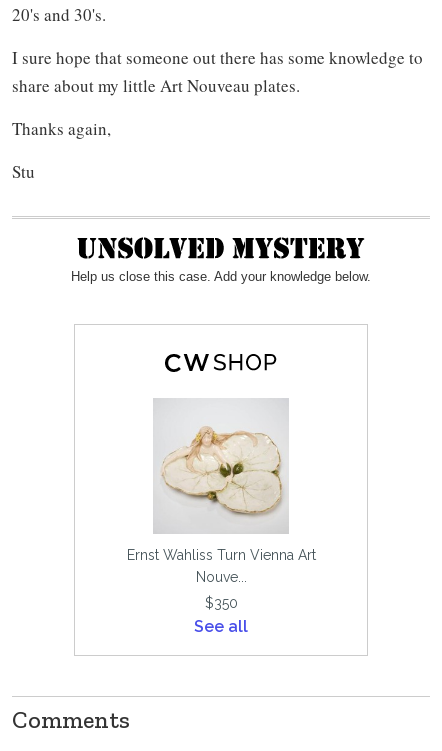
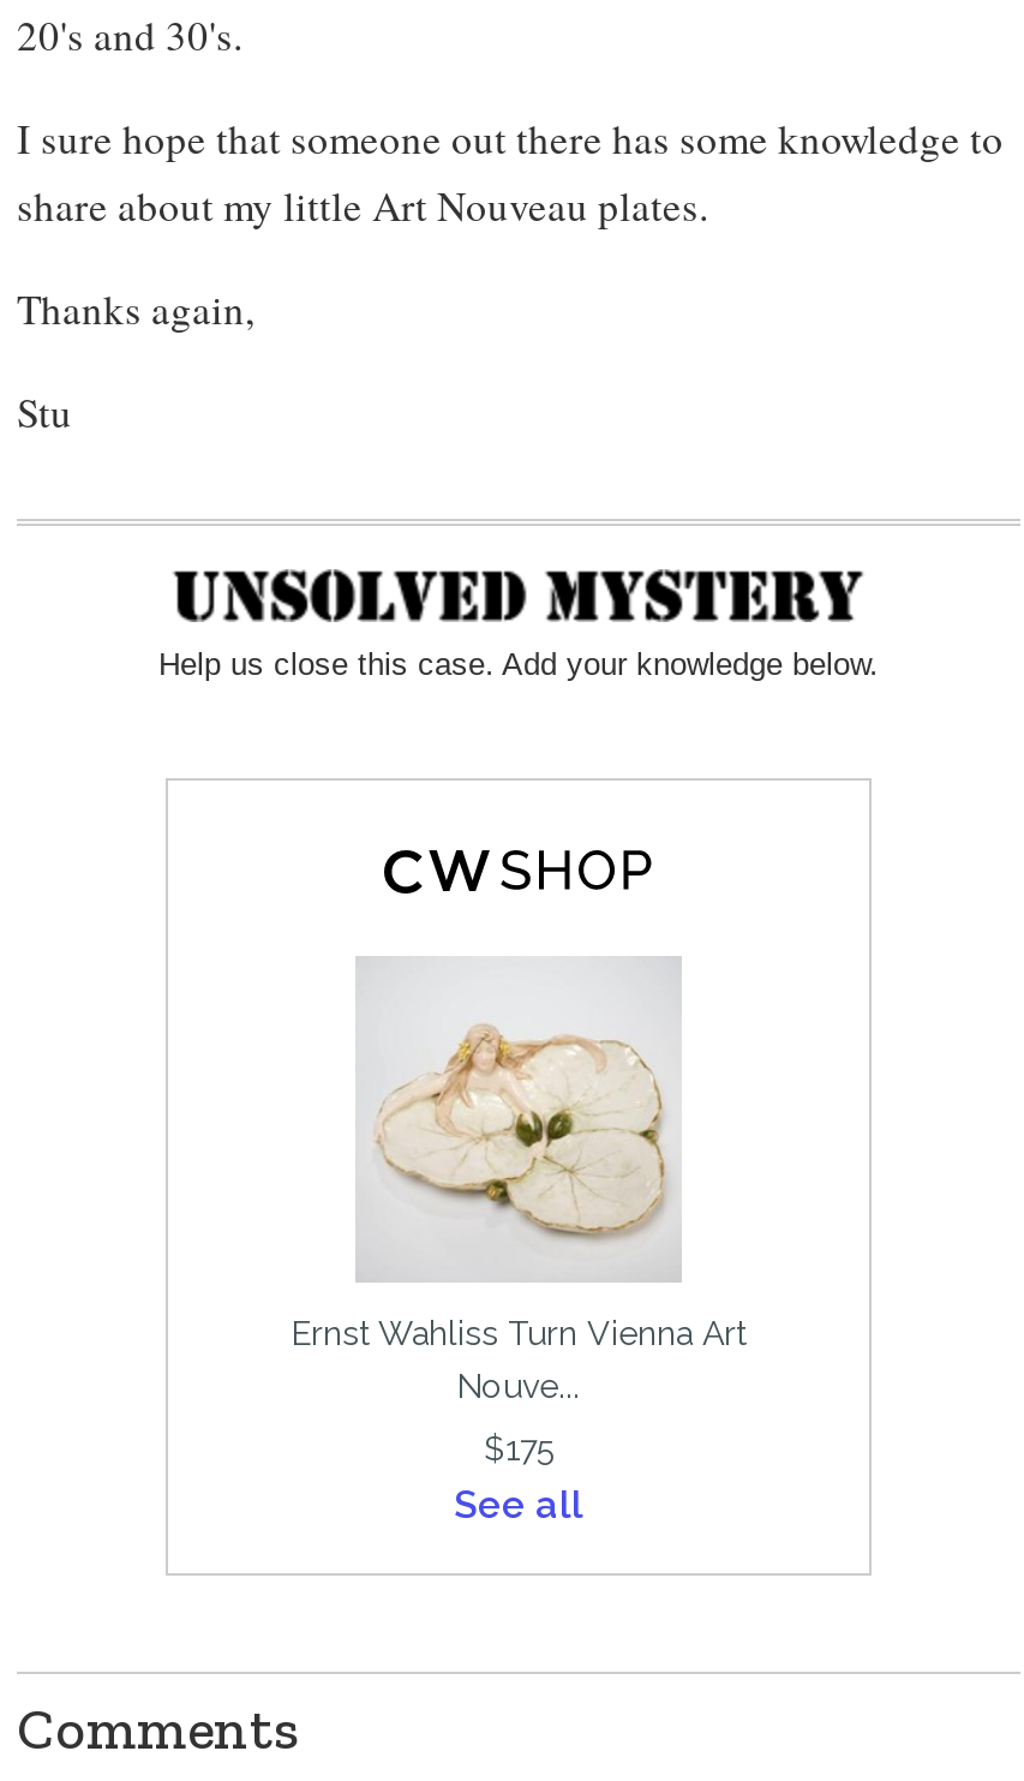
[204,595,237,611] $350 -> [484,1430,553,1469] $175

